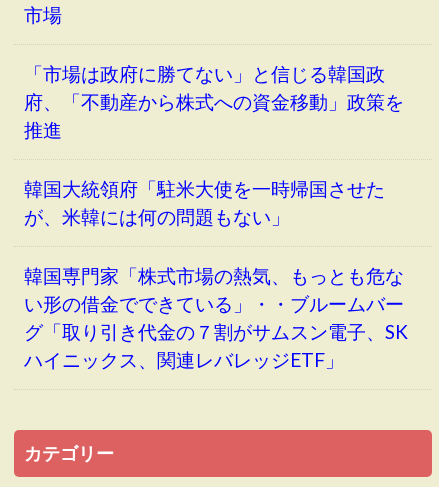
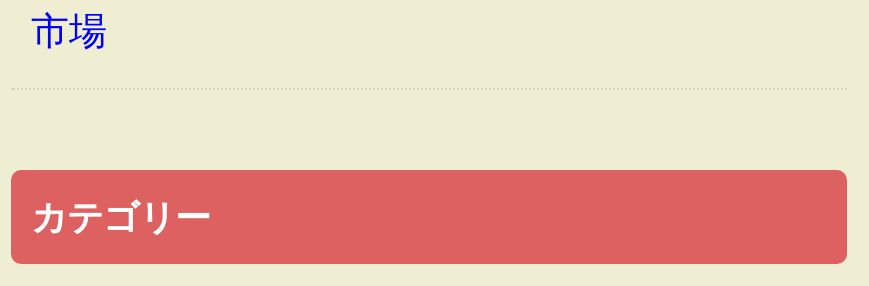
[24,62,408,371] 「市場は政府に勝てない」と信じる韓国政 | 府、「不動産から株式への資金移動」政策を | 推進 | 韓国大統領府「駐米大使を一時帰国させた | が、米韓には何の問題もない」 | 韓国専門家「株式市場の熱気、もっとも危な | い形の借金でできている」・・ブルームバー | グ「取り引き代金の７割がサムスン電子、SK | ハイニックス、関連レバレッジETF」 -> none

